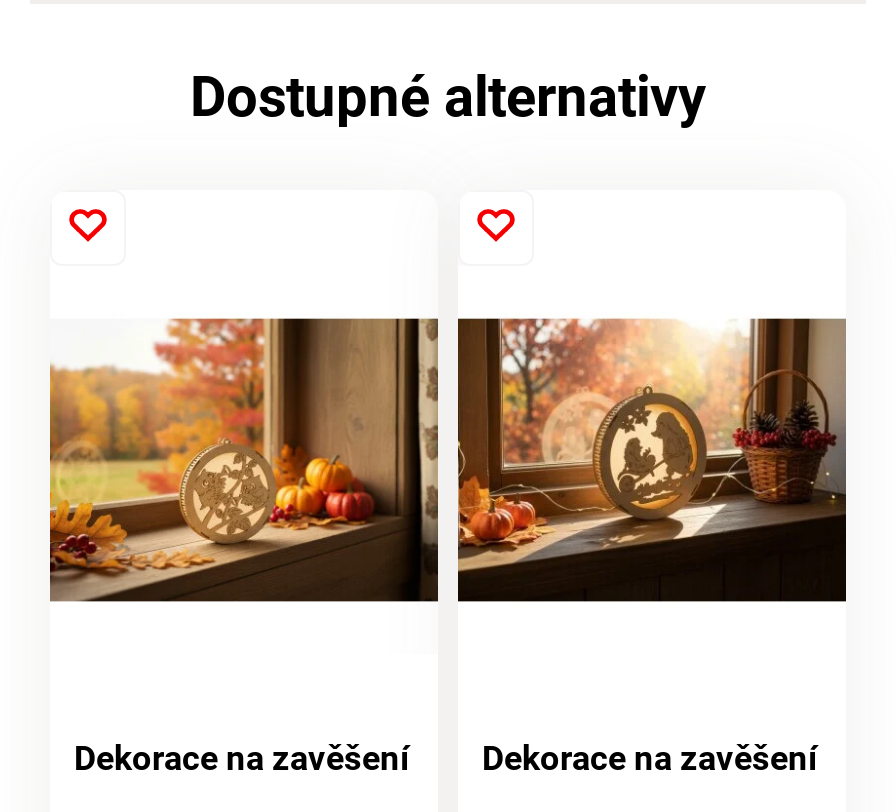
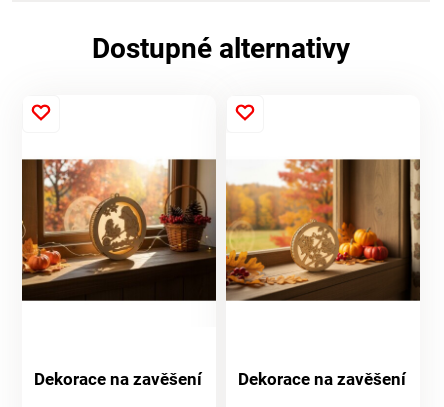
[48,316,440,602] [image] -> [21,158,216,301] [image]
[456,316,848,602] [image] -> [225,158,421,301] [image]

